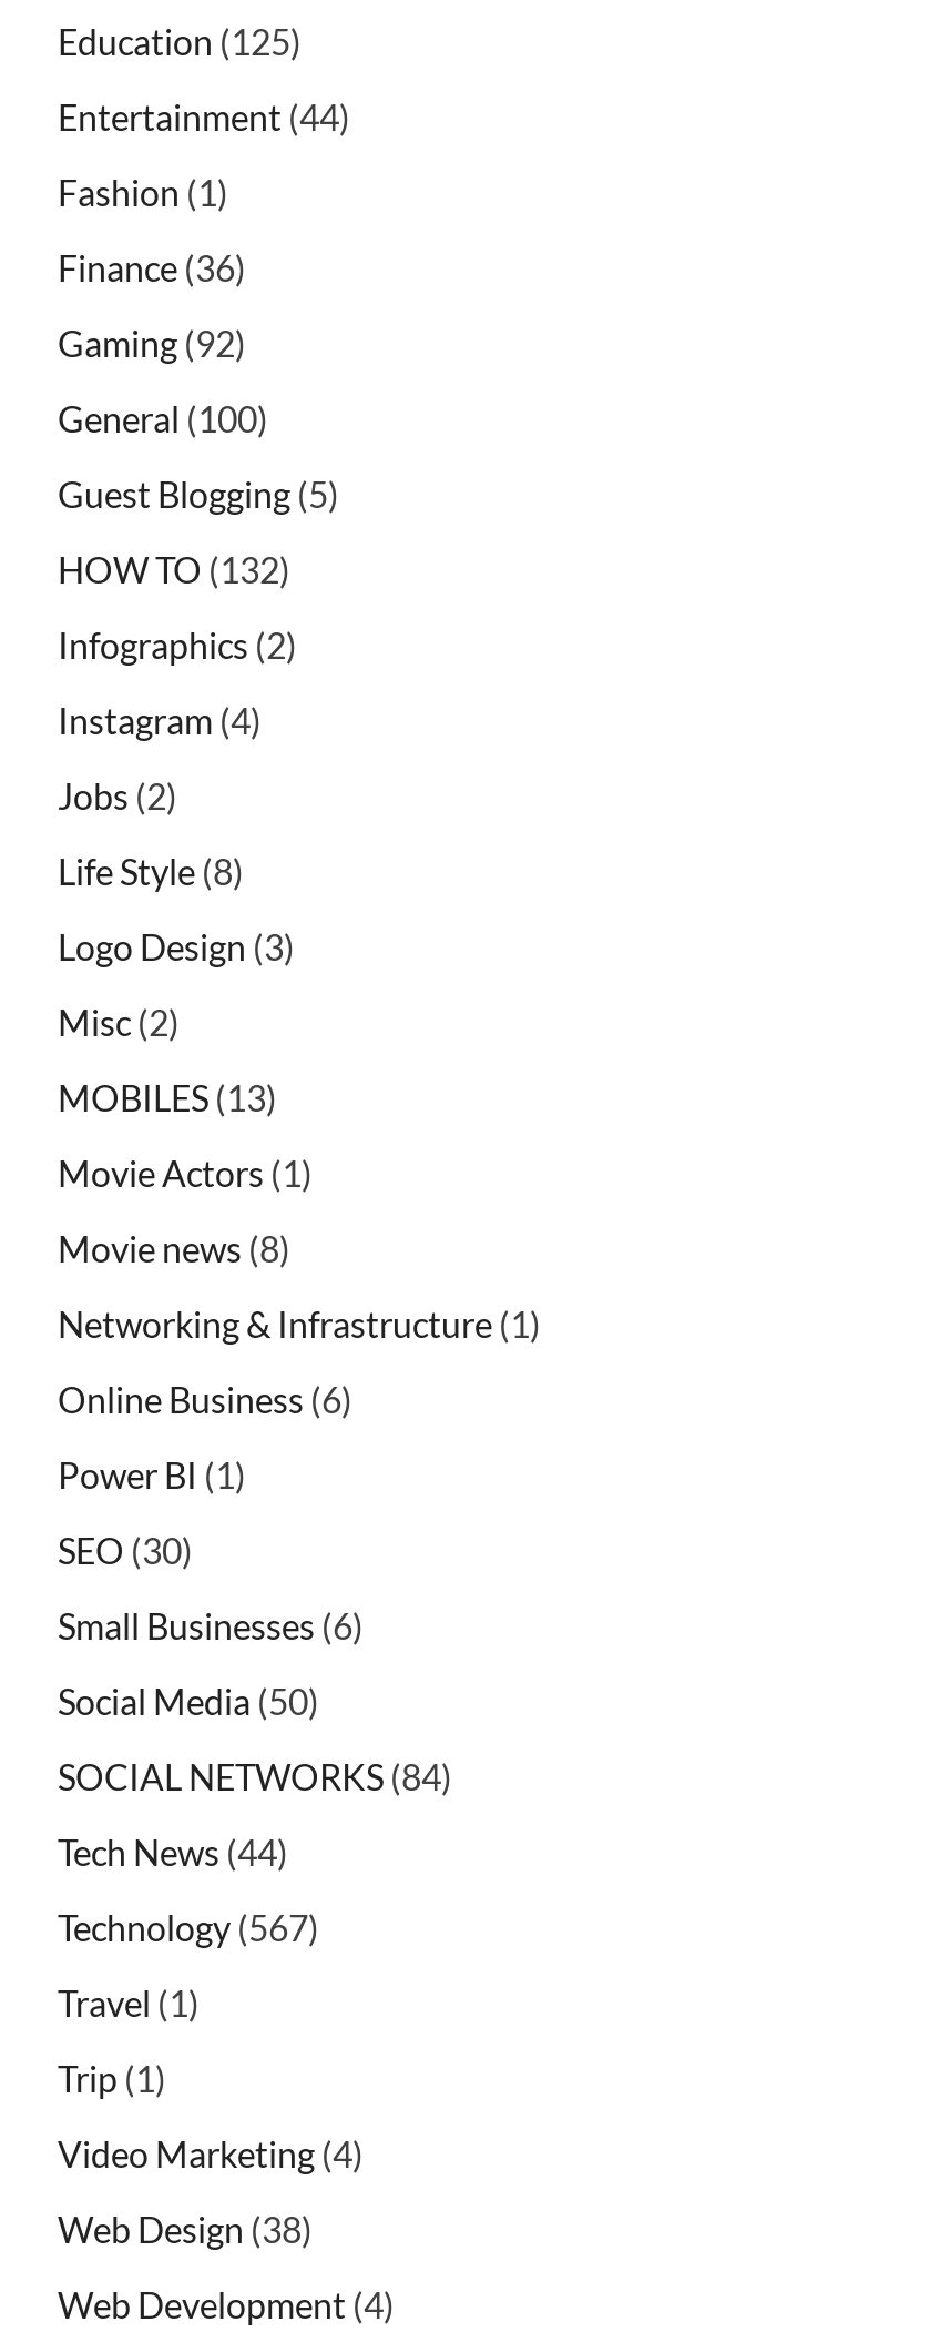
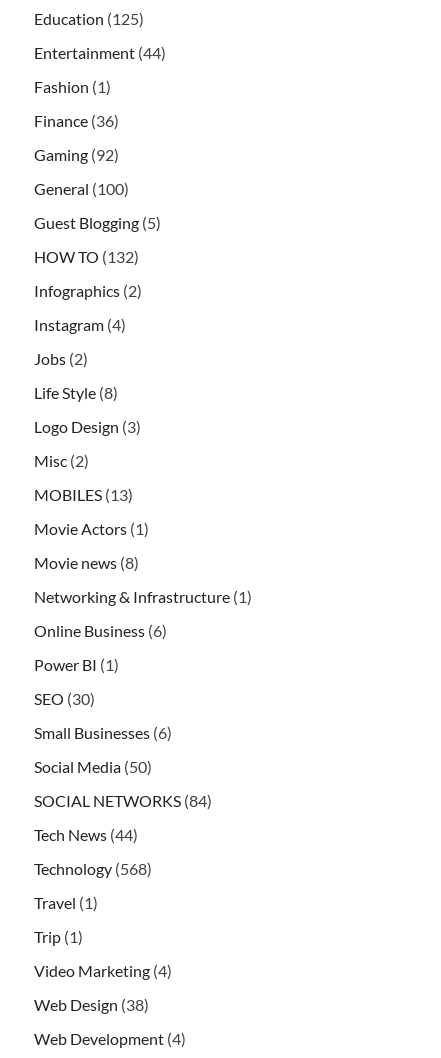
[58,1905,319,1947] Technology (567) -> [34,859,152,878] Technology (568)

